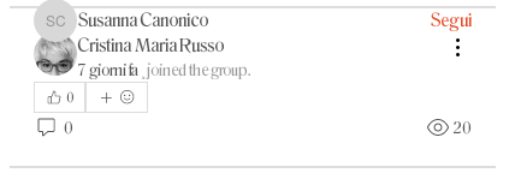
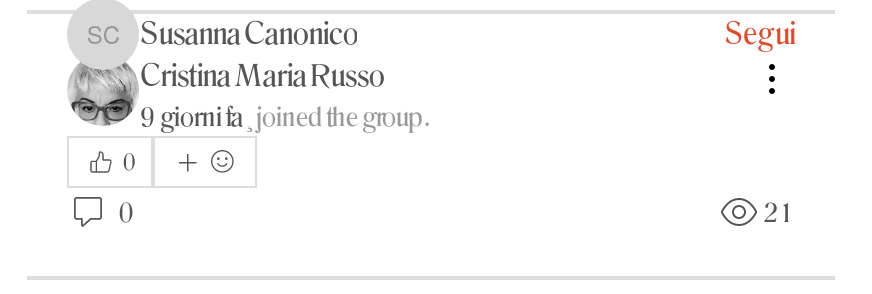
[77,60,251,80] 7 giorni fa · joined the group. -> [140,100,428,134] 9 giorni fa · joined the group.
[452,117,471,138] 20 -> [762,195,794,229] 21

